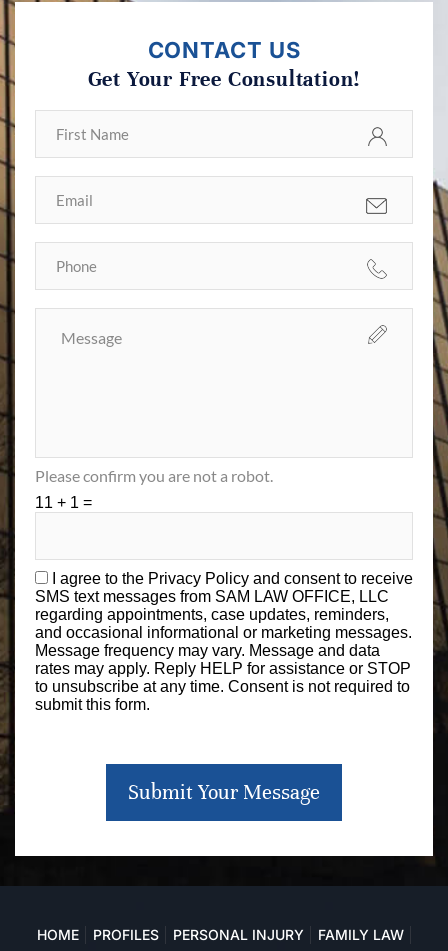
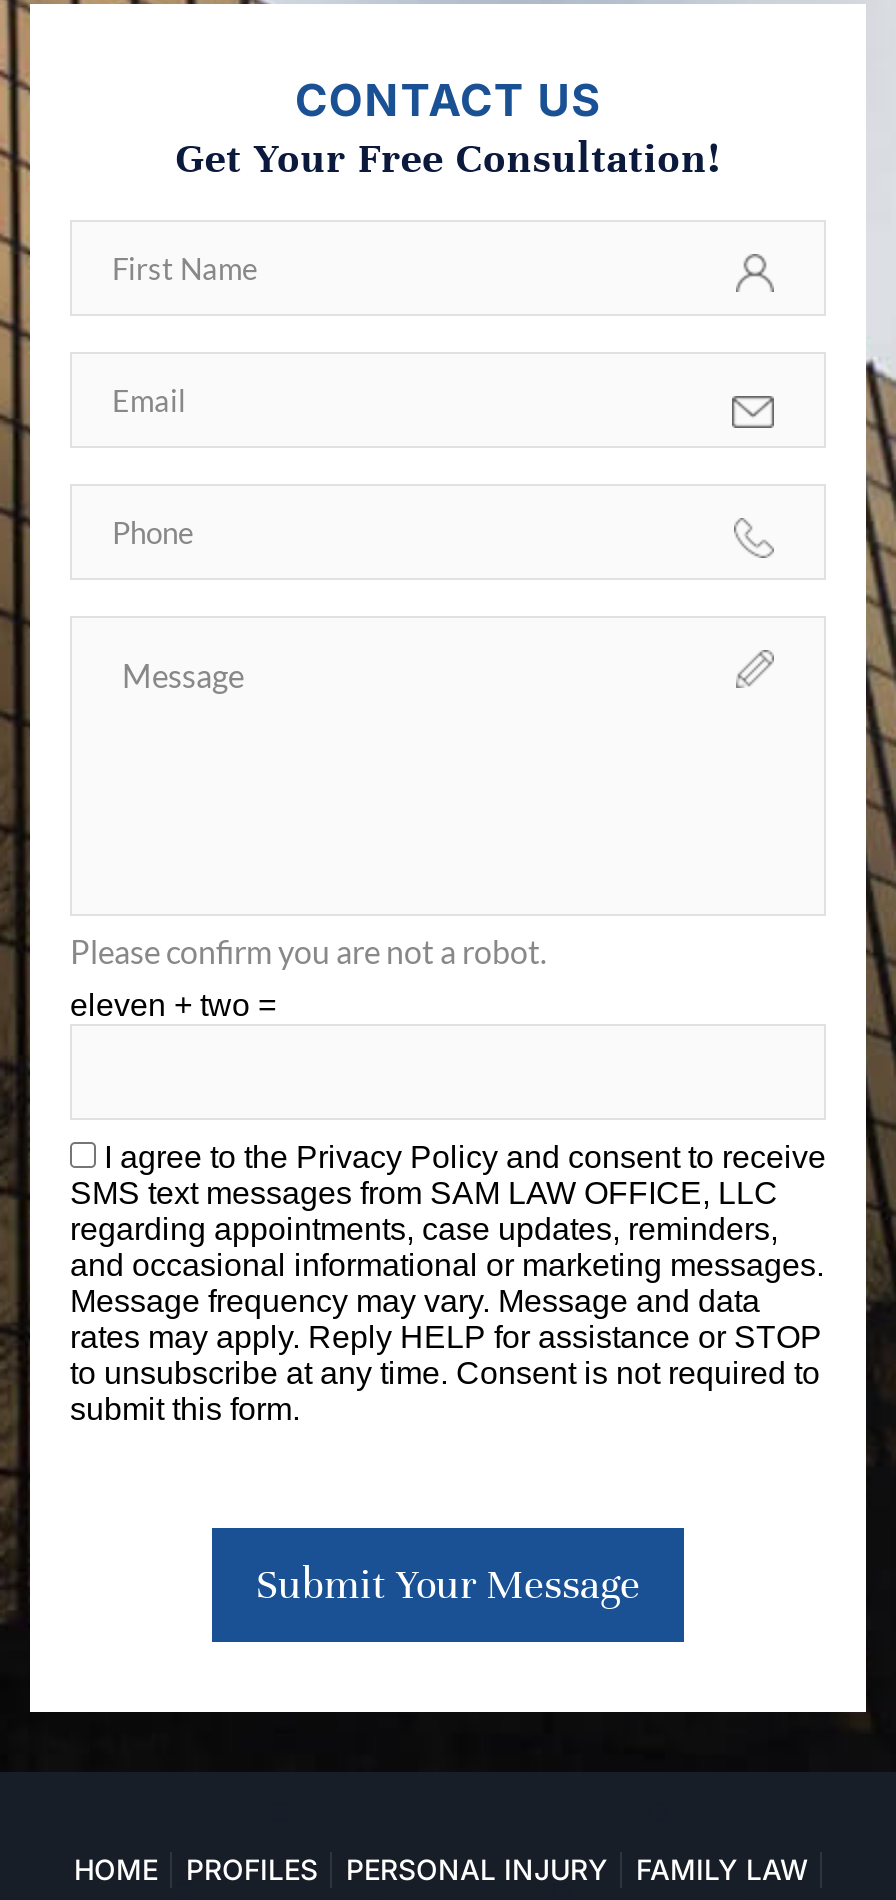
[35,494,92,511] 11 + 1 = -> [70,988,276,1022] eleven + two =

